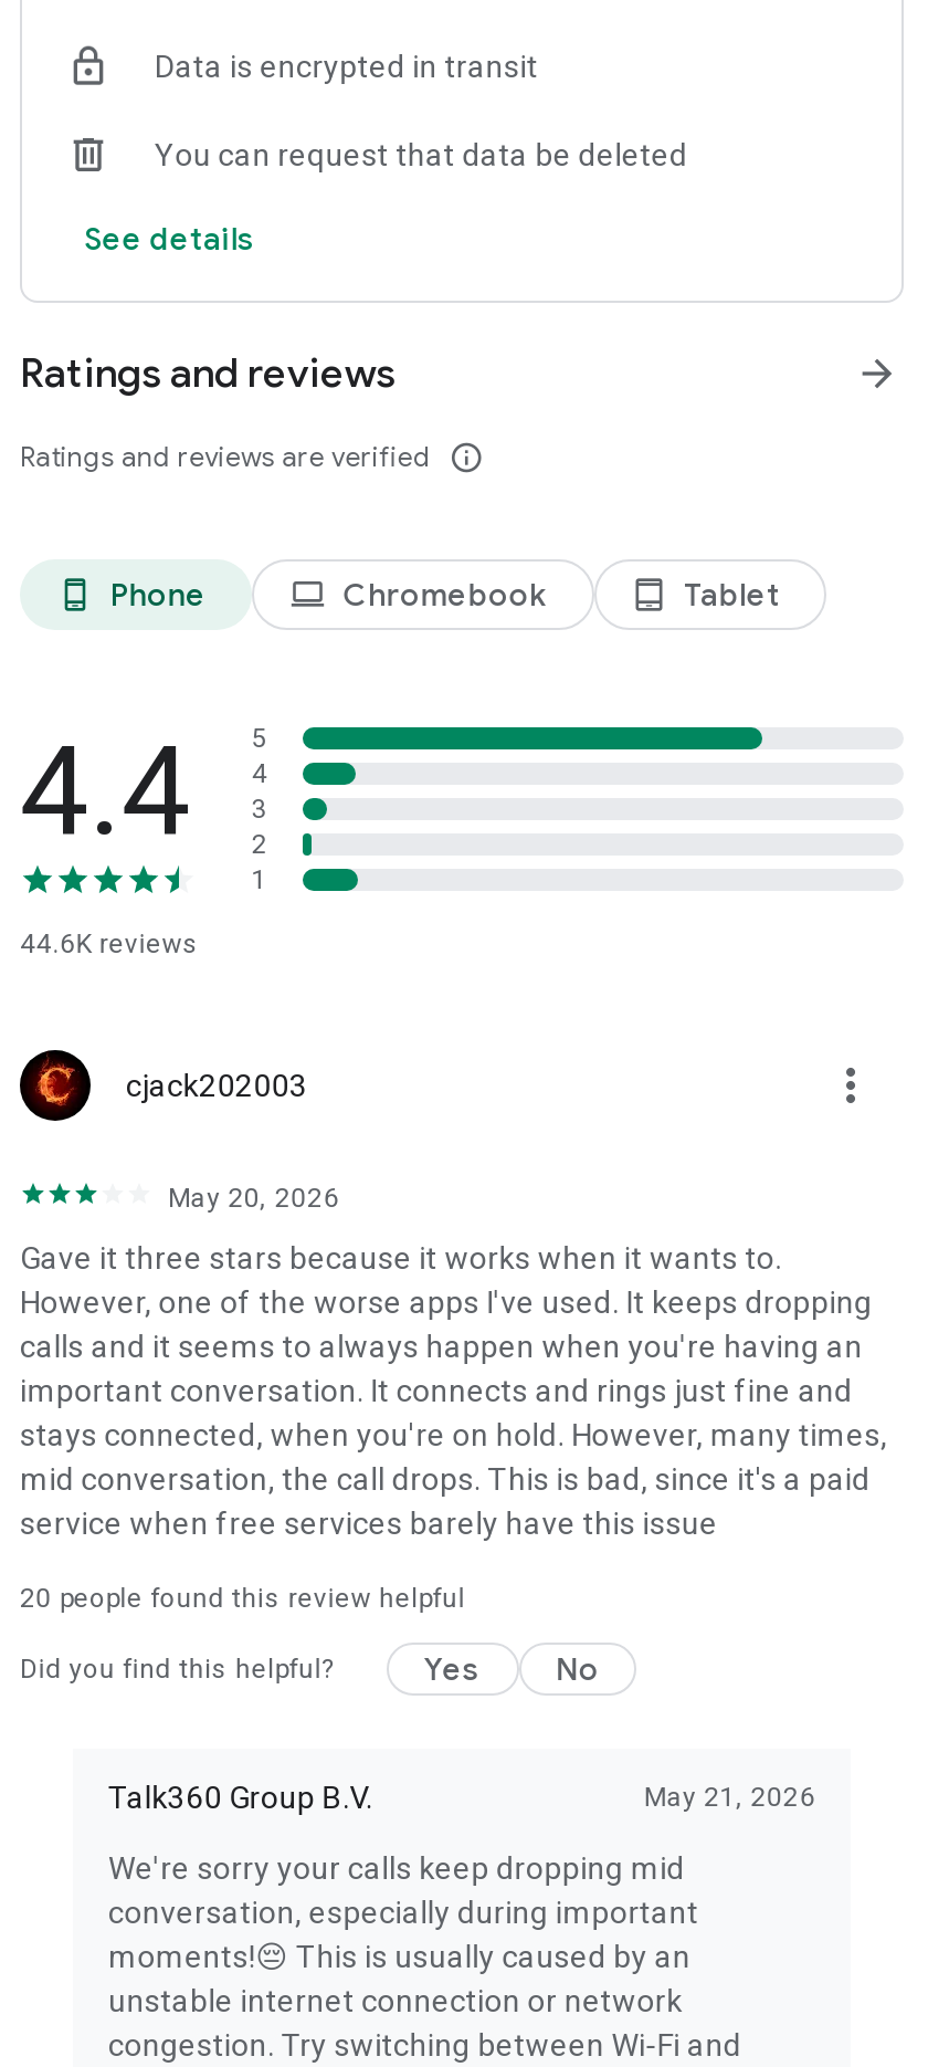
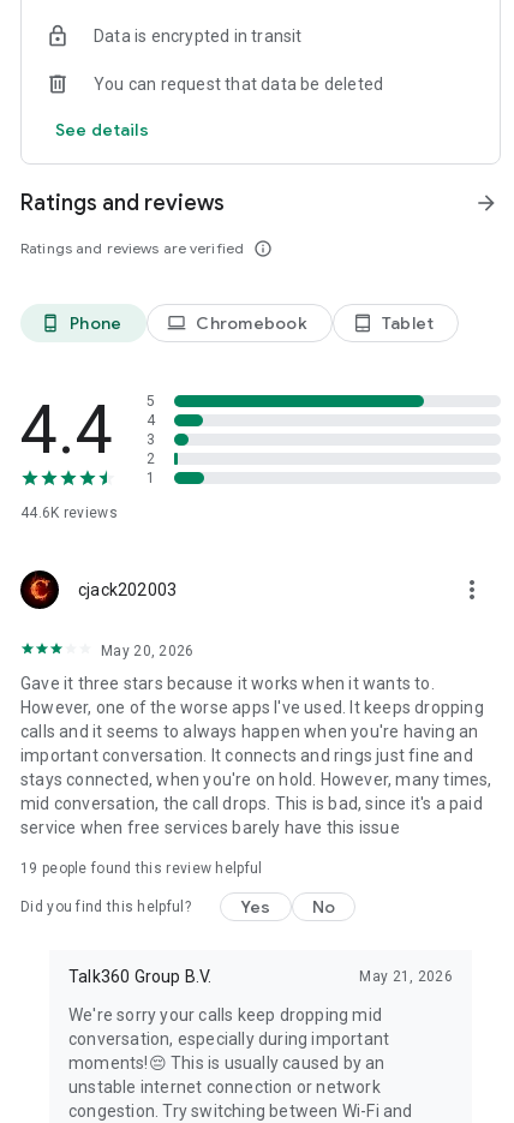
[20,1583,465,1614] 20 people found this review helpful -> [20,860,262,877] 19 people found this review helpful

